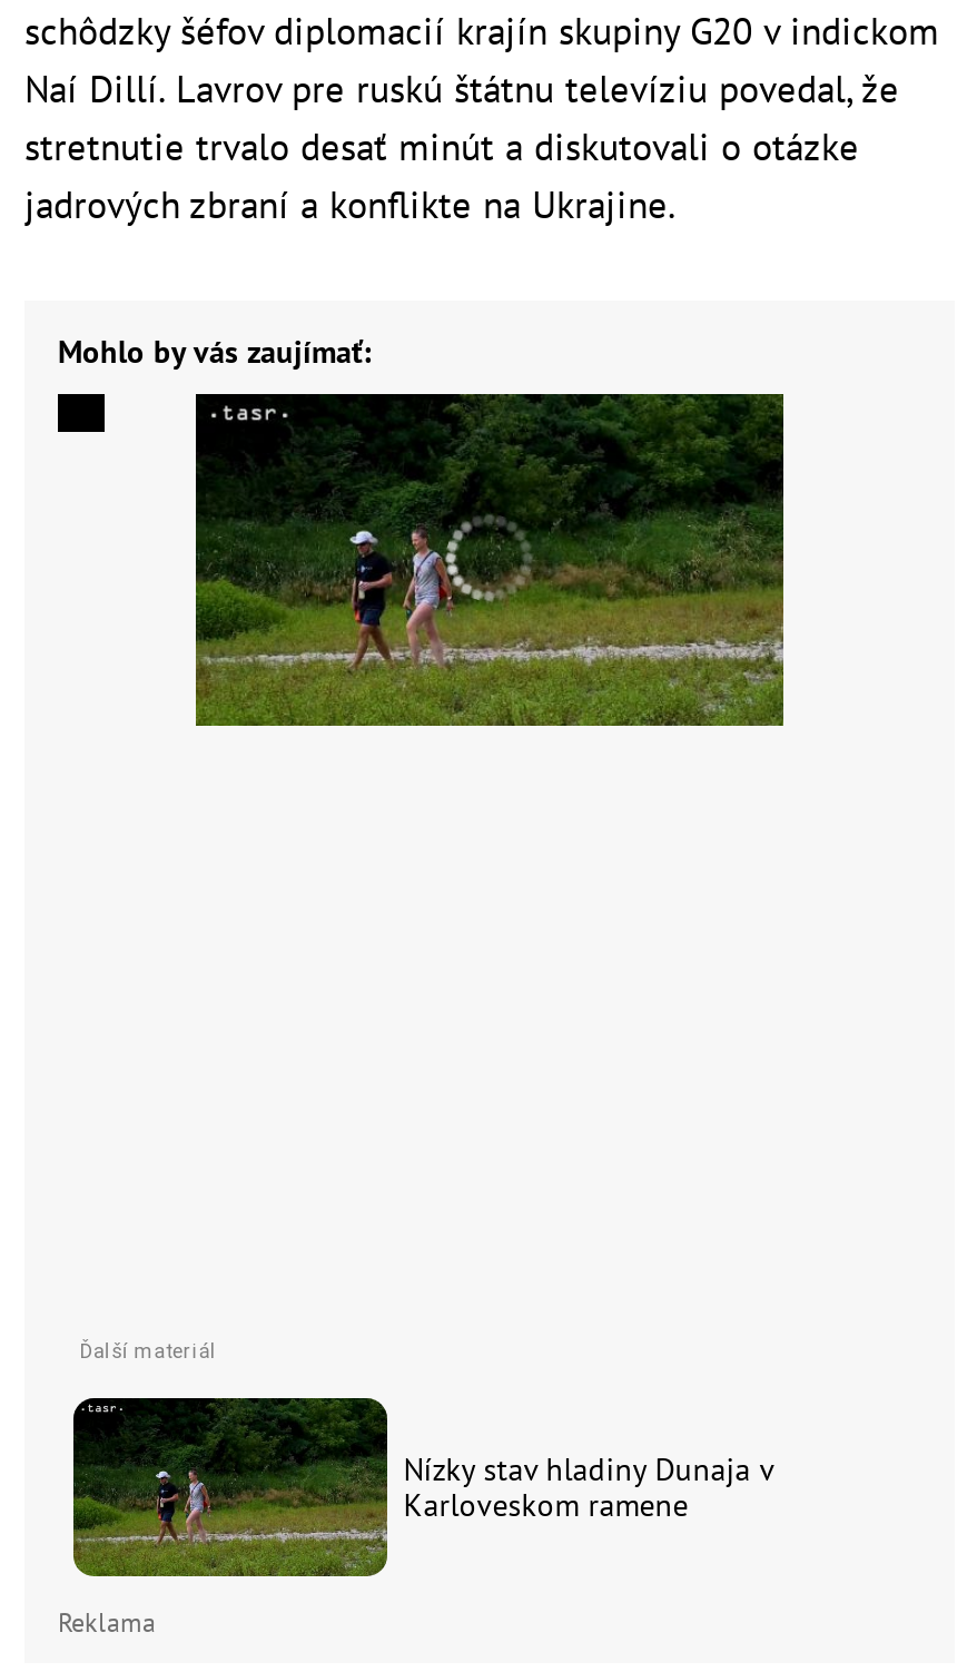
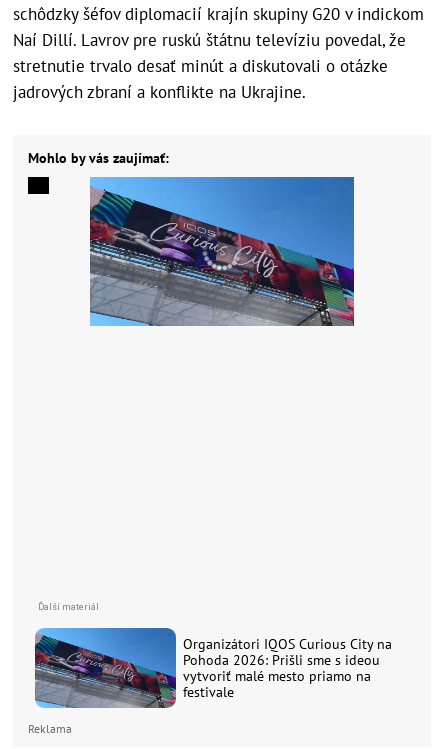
[194,392,786,728] [image] -> [89,176,355,327] [image]
[71,1396,773,1578] [image] | Nízky stav hladiny Dunaja v | Karloveskom ramene -> [34,627,392,709] [image] | Organizátori IQOS Curious City na | Pohoda 2026: Prišli sme s ideou | vytvoriť malé mesto priamo na | festivale

